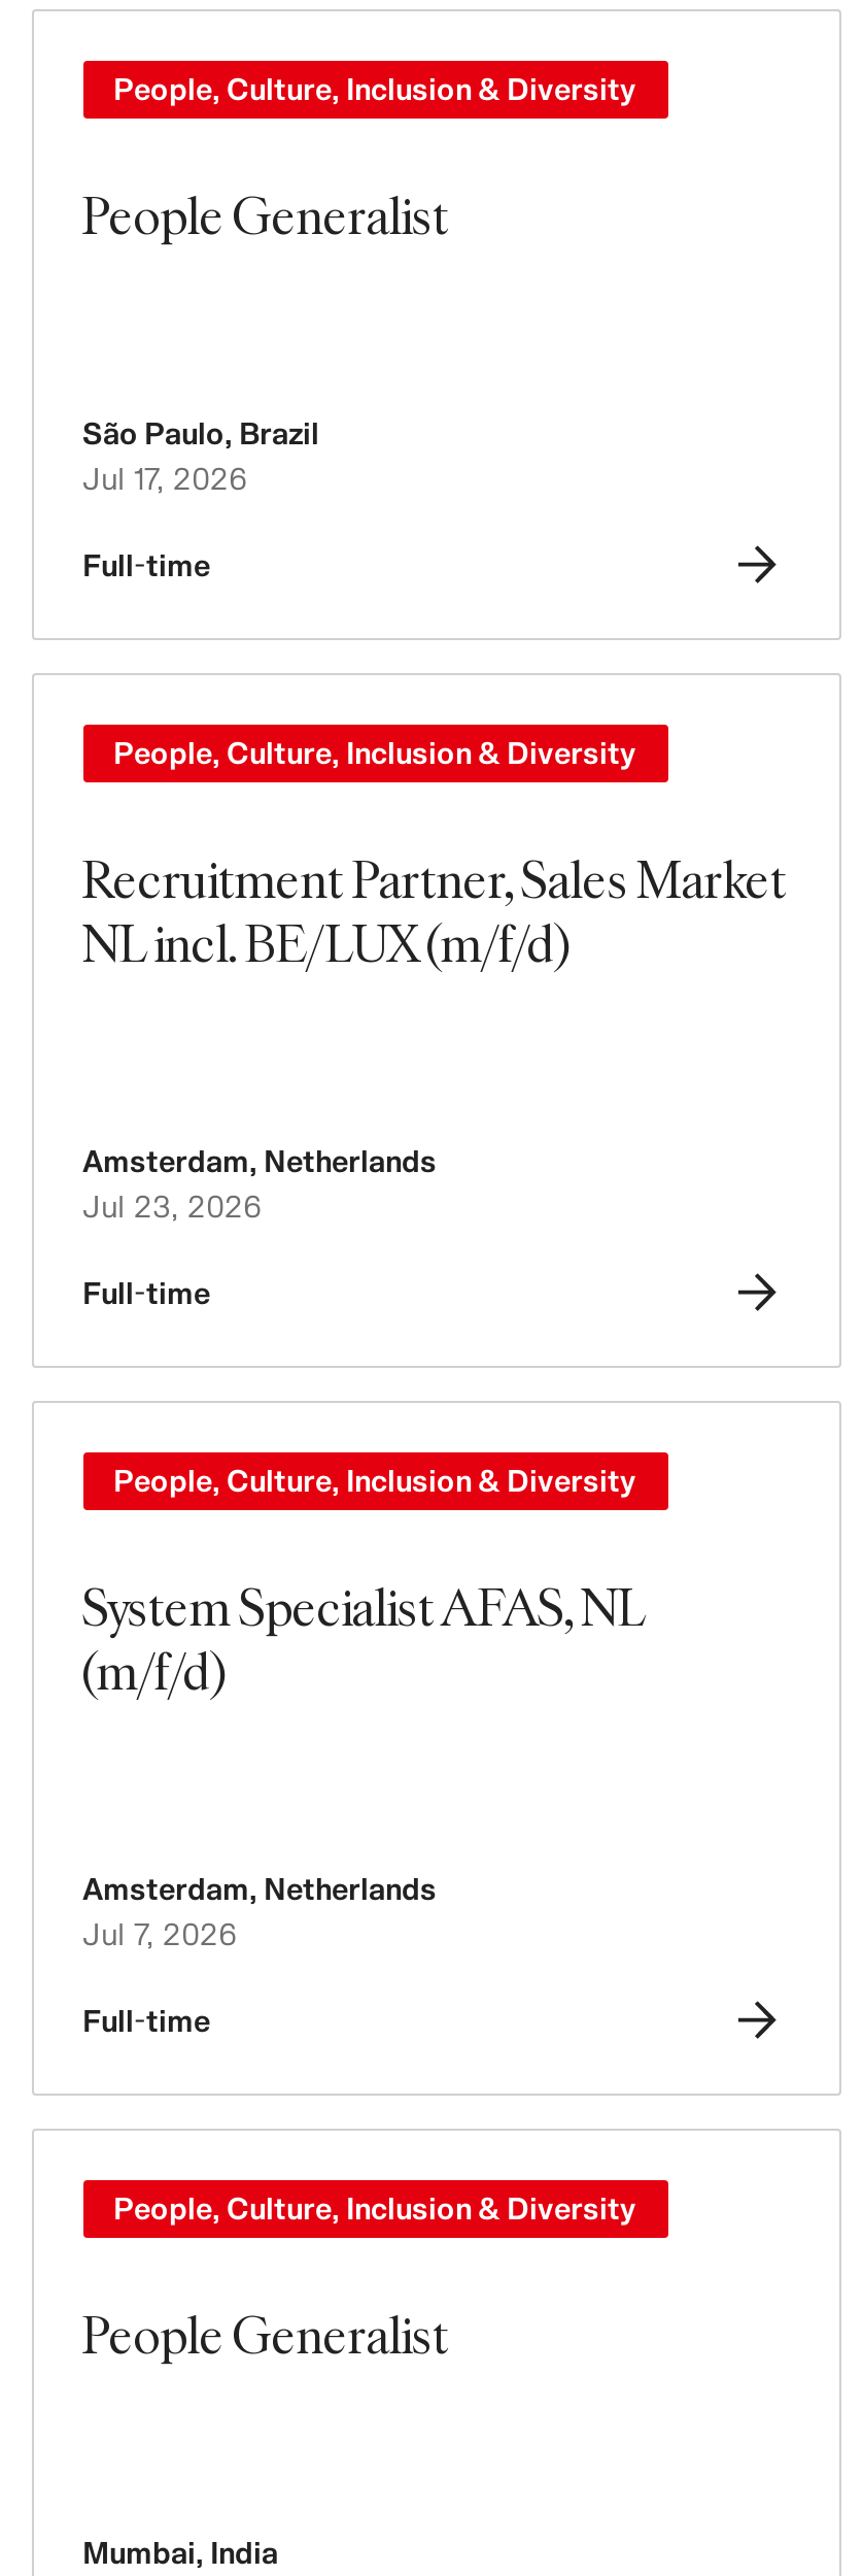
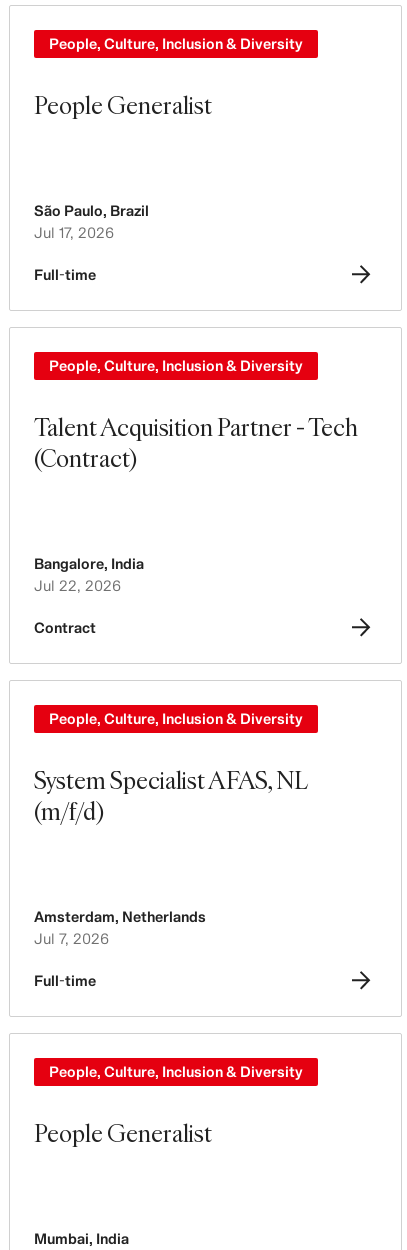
[82,844,787,976] Recruitment Partner, Sales Market | NL incl. BE/LUX (m/f/d) -> [33,410,357,474] Talent Acquisition Partner - Tech | (Contract)
[82,1143,437,1224] Amsterdam, Netherlands | Jul 23, 2026 -> [33,555,143,594] Bangalore, India | Jul 22, 2026
[82,1275,210,1310] Full-time -> [33,619,95,636] Contract

